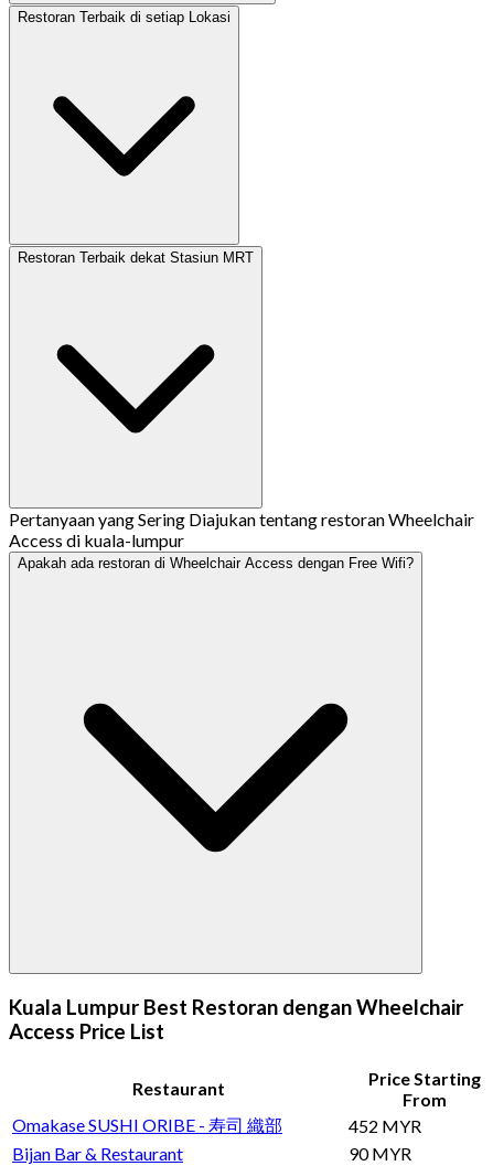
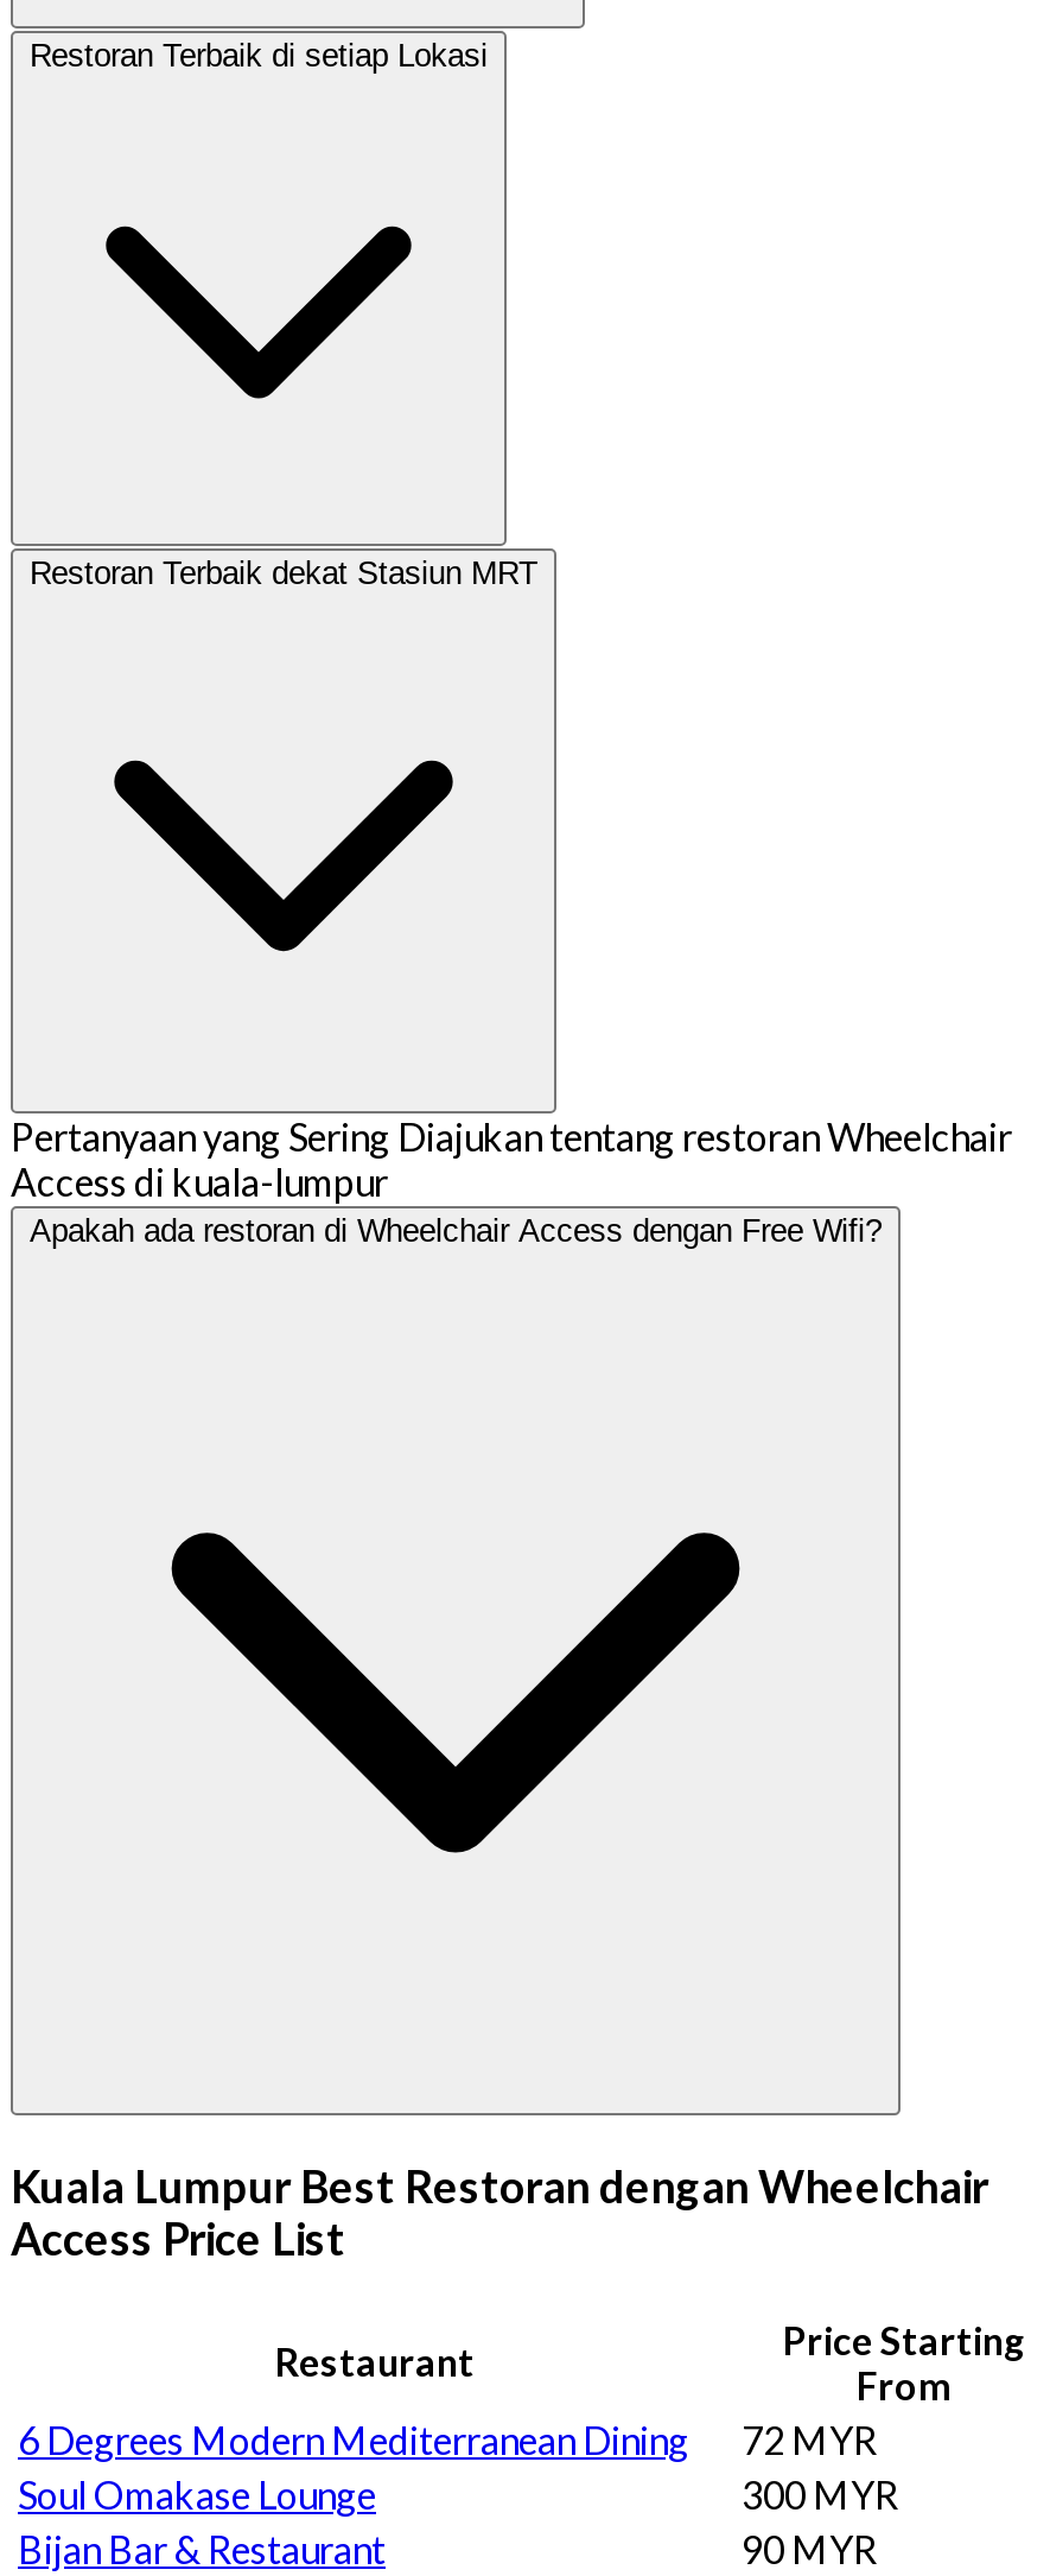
[12,1114,421,1136] Omakase SUSHI ORIBE - 寿司 織部 | 452 MYR -> [18,2416,898,2515] 6 Degrees Modern Mediterranean Dining | 72 MYR | Soul Omakase Lounge | 300 MYR

